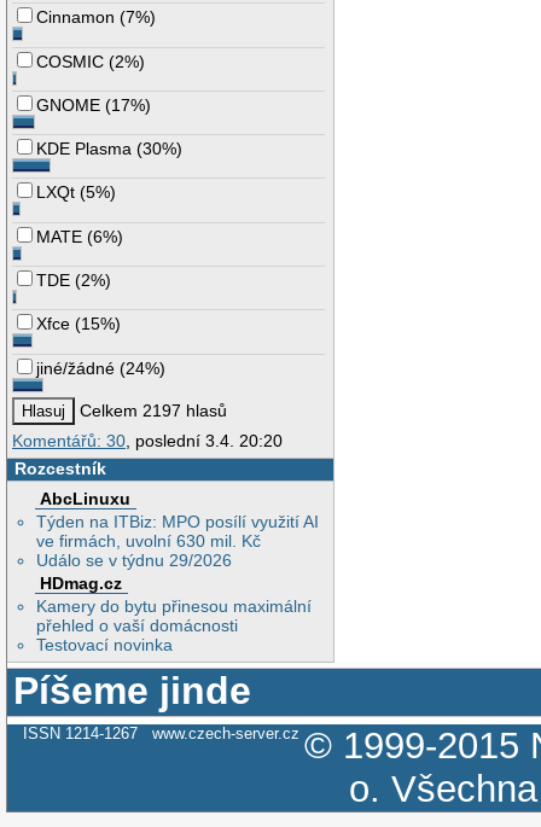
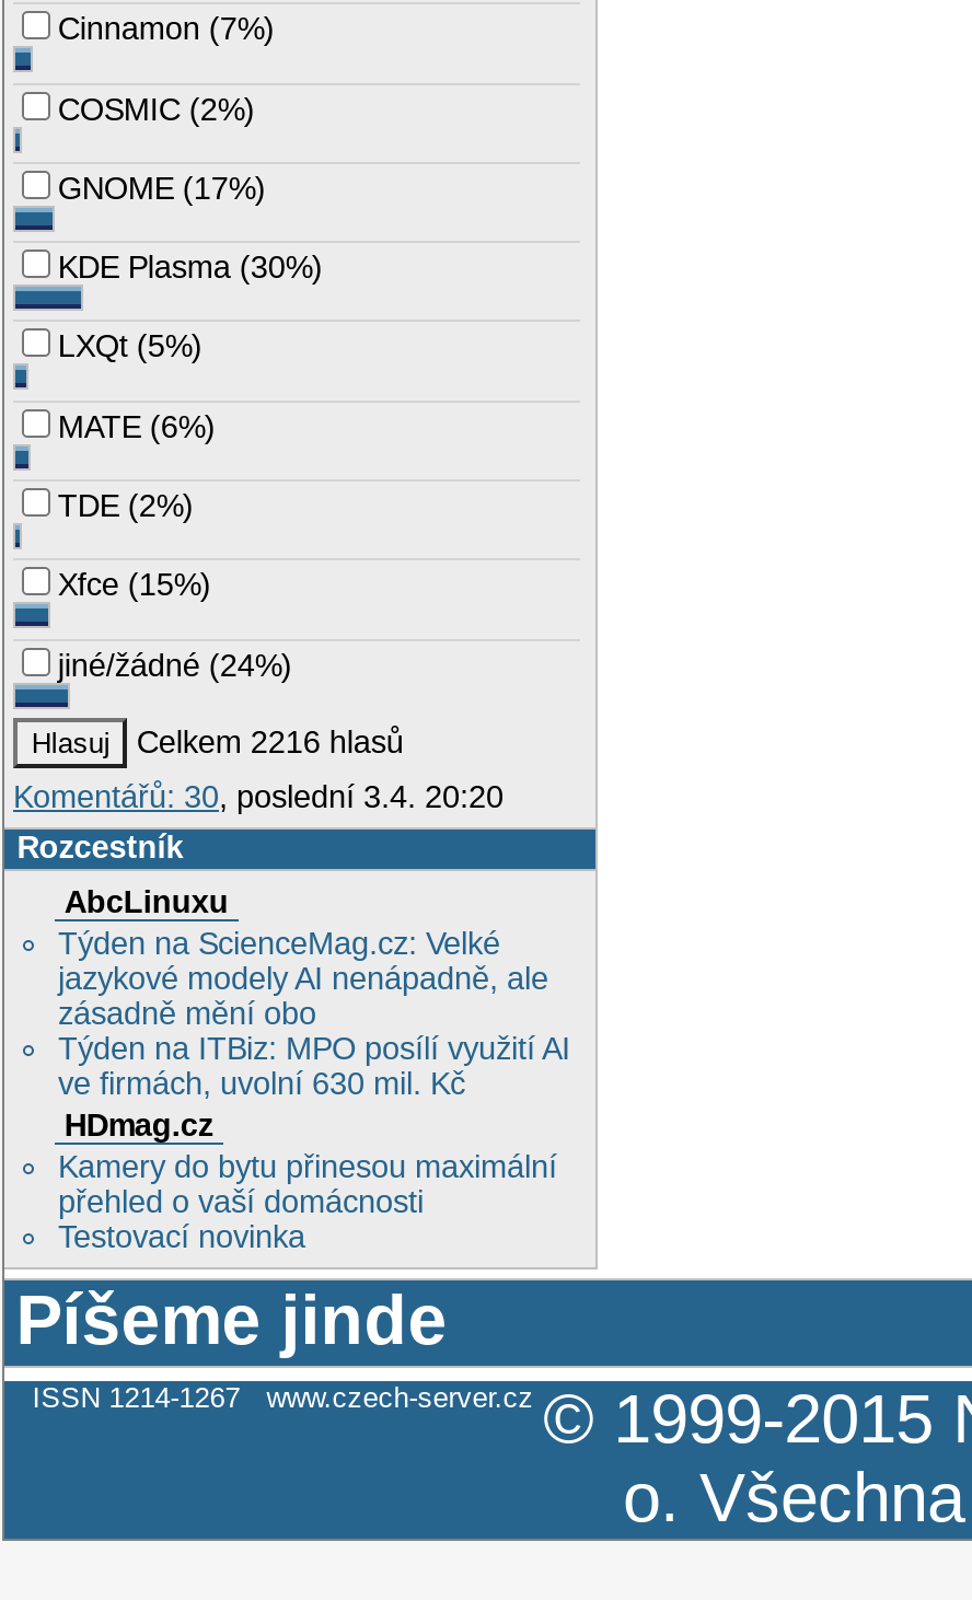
[75,401,227,420] Celkem 2197 hlasů -> [128,725,403,760] Celkem 2216 hlasů
none -> [58,925,548,1030] Týden na ScienceMag.cz: Velké | jazykové modely AI nenápadně, ale | zásadně mění obo
moved [37,512,319,550] -> [58,1030,570,1101]: Týden na ITBiz: MPO posílí využití AI | ve firmách, uvolní 630 mil. Kč
[37,550,232,570] Událo se v týdnu 29/2026 -> none

